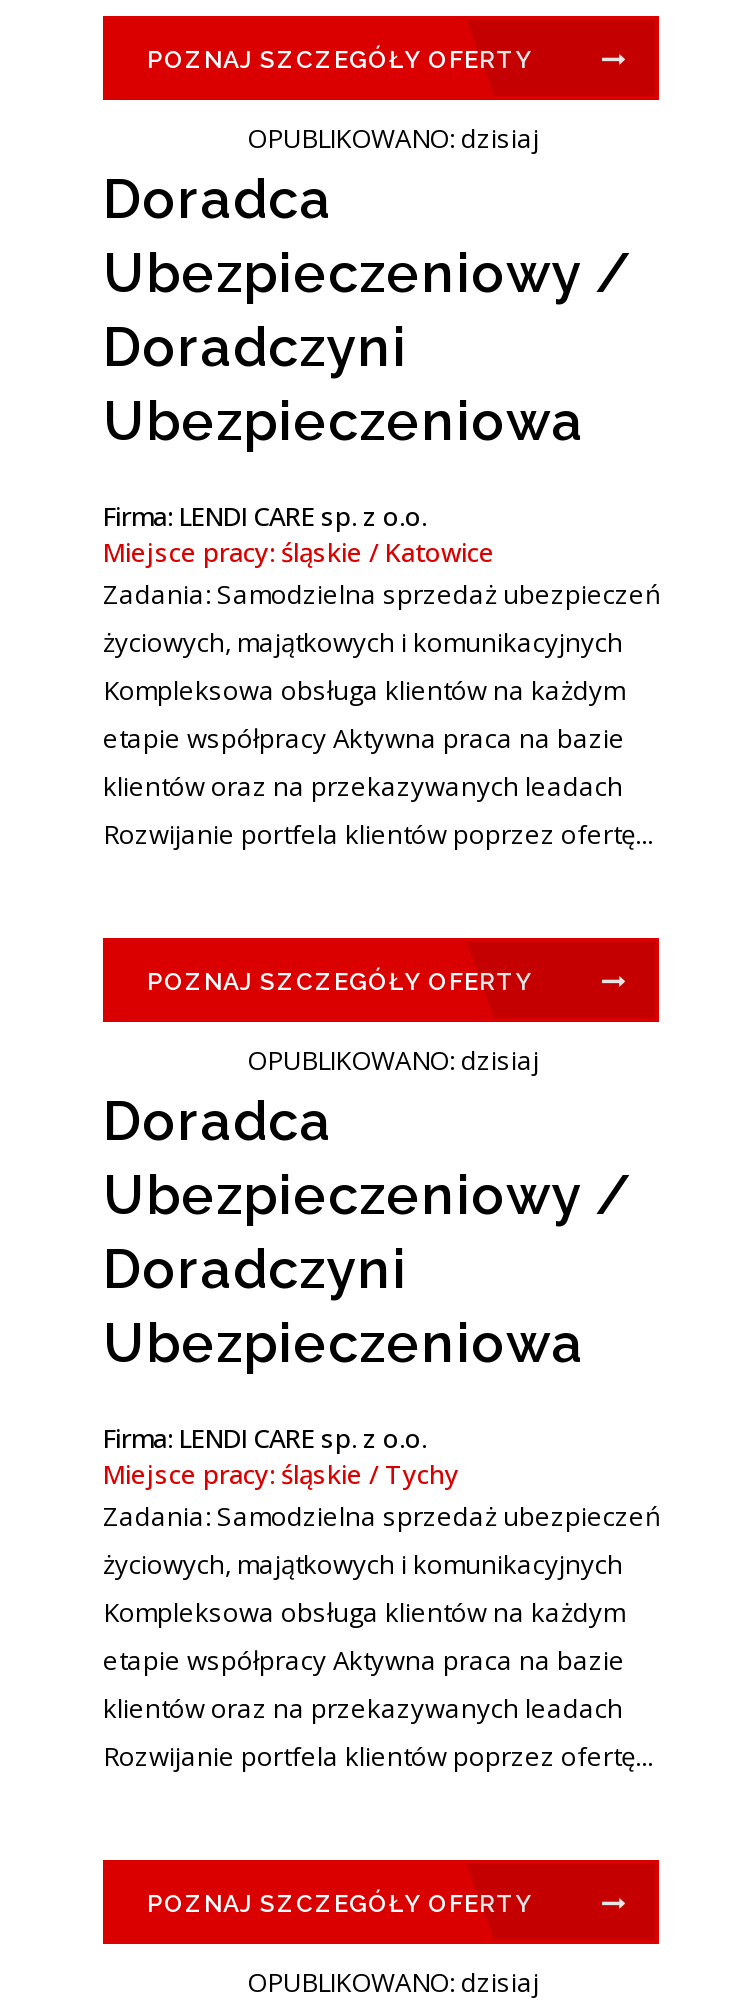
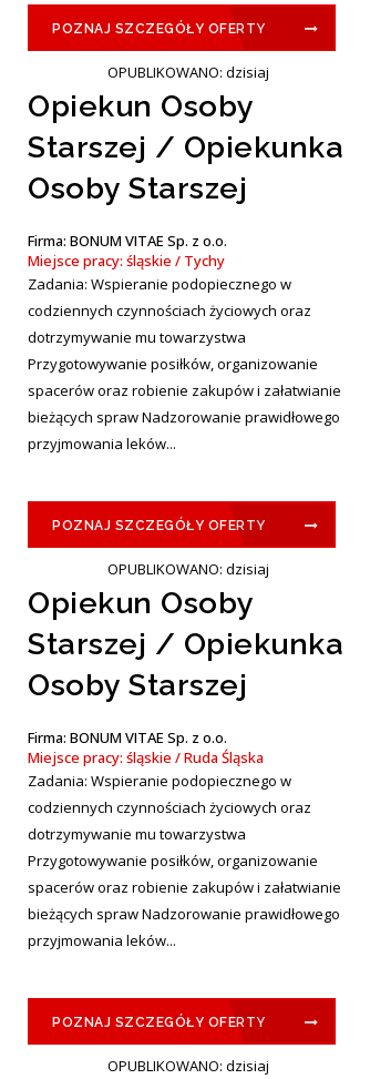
[103,168,632,452] Doradca | Ubezpieczeniowy / | Doradczyni | Ubezpieczeniowa -> [28,89,343,205] Opiekun Osoby | Starszej / Opiekunka | Osoby Starszej
[103,498,661,852] Firma: LENDI CARE sp. z o.o. | Miejsce pracy: śląskie / Katowice | Zadania: Samodzielna sprzedaż ubezpieczeń | życiowych, majątkowych i komunikacyjnych | Kompleksowa obsługa klientów na każdym | etapie współpracy Aktywna praca na bazie | klientów oraz na przekazywanych leadach | Rozwijanie portfela klientów poprzez ofertę... -> [28,231,341,454] Firma: BONUM VITAE Sp. z o.o. | Zadania: Wspieranie podopiecznego w | codziennych czynnościach życiowych oraz | dotrzymywanie mu towarzystwa | Przygotowywanie posiłków, organizowanie | spacerów oraz robienie zakupów i załatwianie | bieżących spraw Nadzorowanie prawidłowego | przyjmowania leków...
[103,1090,632,1374] Doradca | Ubezpieczeniowy / | Doradczyni | Ubezpieczeniowa -> [28,586,343,702] Opiekun Osoby | Starszej / Opiekunka | Osoby Starszej
[103,1420,661,1774] Firma: LENDI CARE sp. z o.o. | Zadania: Samodzielna sprzedaż ubezpieczeń | życiowych, majątkowych i komunikacyjnych | Kompleksowa obsługa klientów na każdym | etapie współpracy Aktywna praca na bazie | klientów oraz na przekazywanych leadach | Rozwijanie portfela klientów poprzez ofertę... -> [28,727,341,950] Firma: BONUM VITAE Sp. z o.o. | Miejsce pracy: śląskie / Ruda Śląska | Zadania: Wspieranie podopiecznego w | codziennych czynnościach życiowych oraz | dotrzymywanie mu towarzystwa | Przygotowywanie posiłków, organizowanie | spacerów oraz robienie zakupów i załatwianie | bieżących spraw Nadzorowanie prawidłowego | przyjmowania leków...
moved [103,1456,459,1492] -> [28,251,225,271]: Miejsce pracy: śląskie / Tychy

